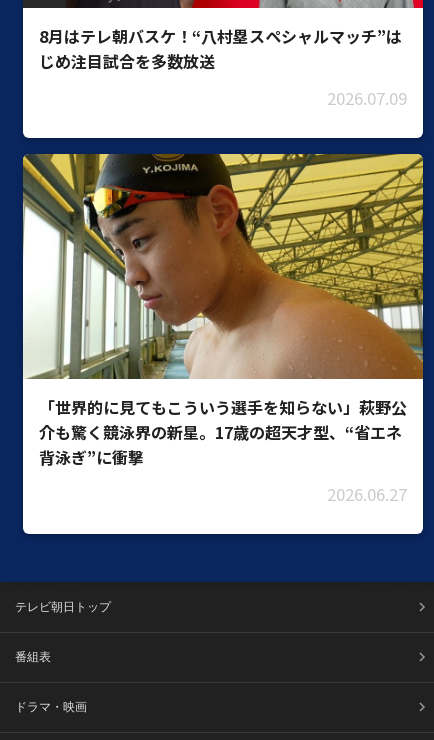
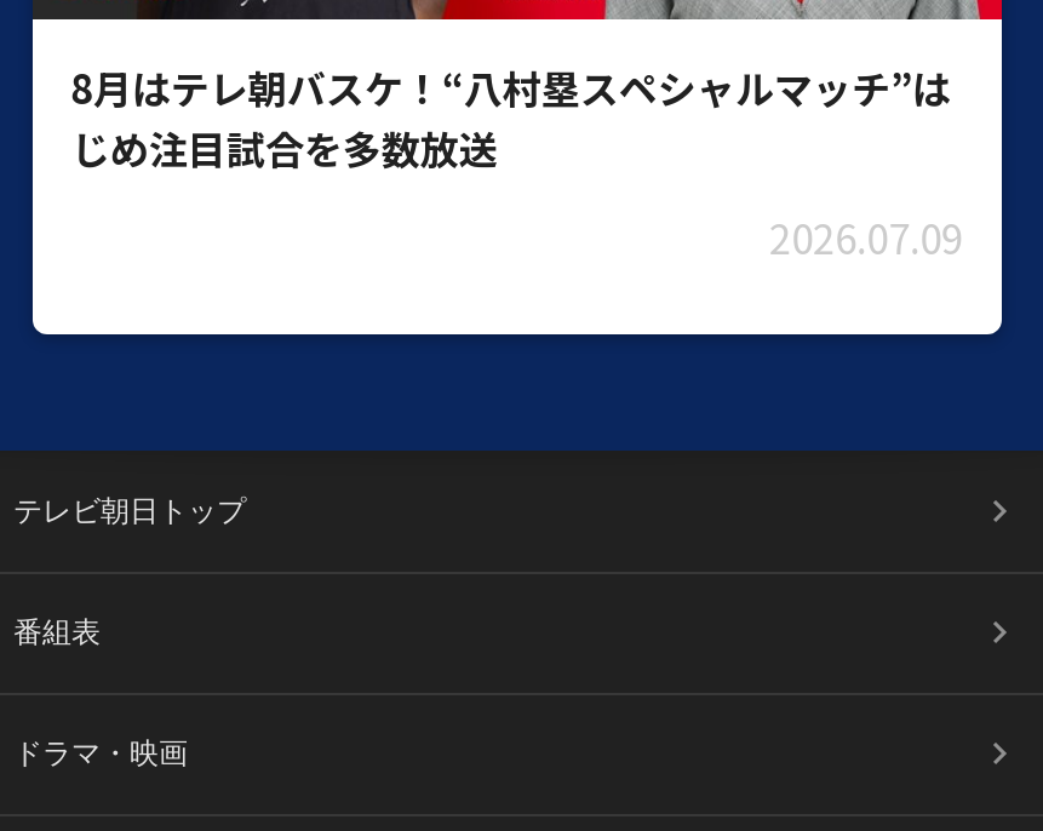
[22,153,424,506] [image] | 「世界的に見てもこういう選手を知らない」萩野公 | 介も驚く競泳界の新星。17歳の超天才型、“省エネ | 背泳ぎ”に衝撃 | 2026.06.27 -> none

